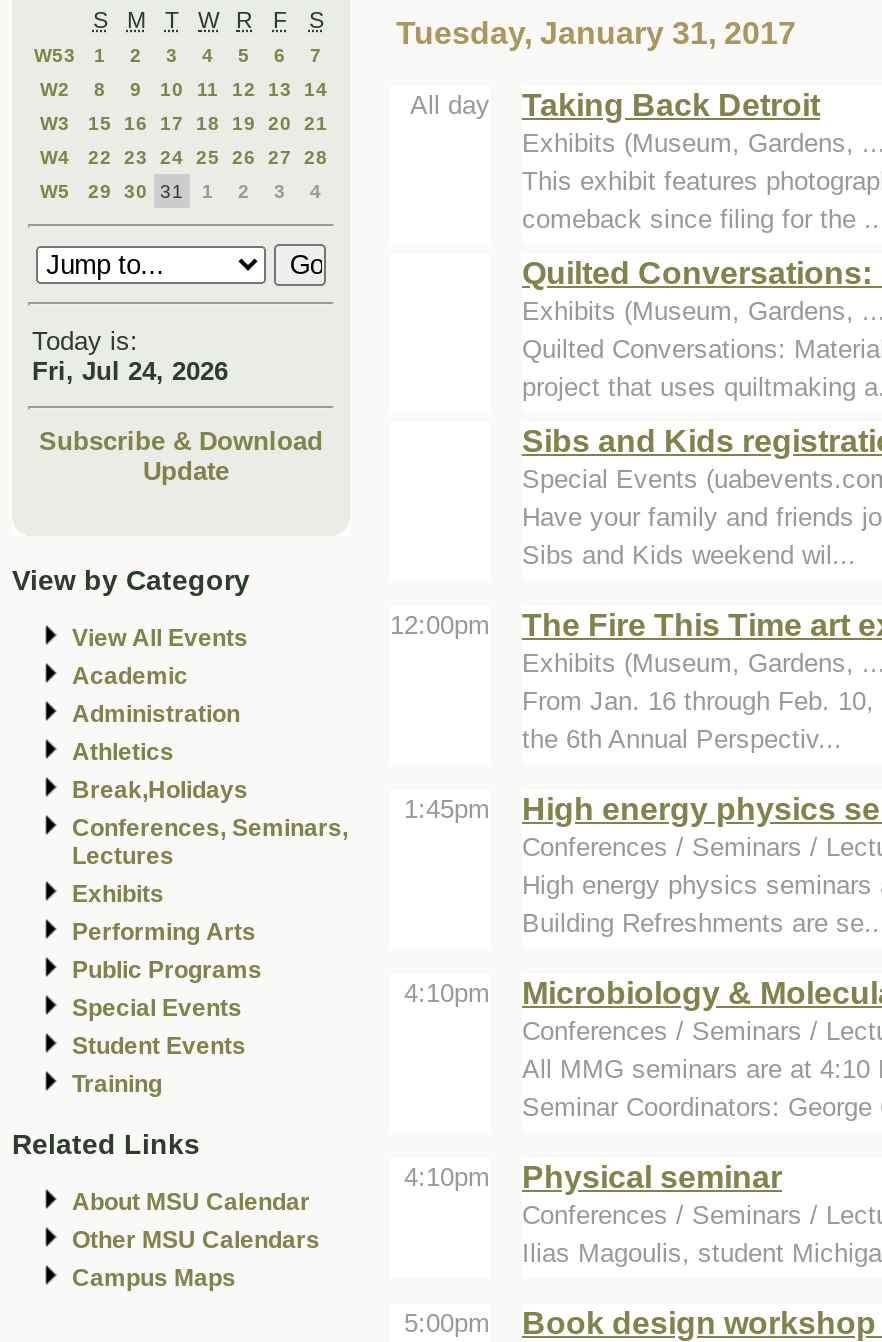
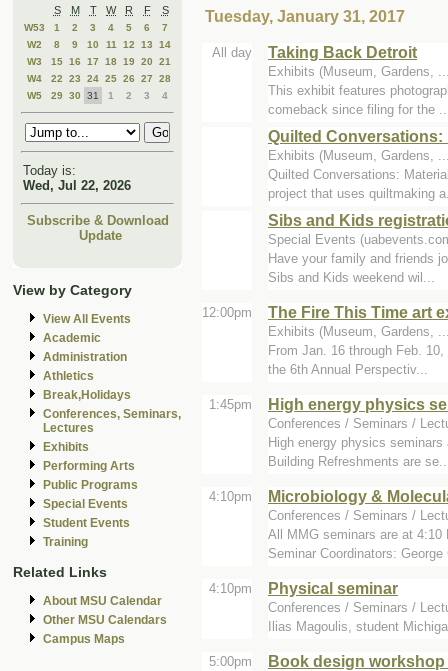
[32,357,228,387] Fri, Jul 24, 2026 -> [23,178,131,193] Wed, Jul 22, 2026

